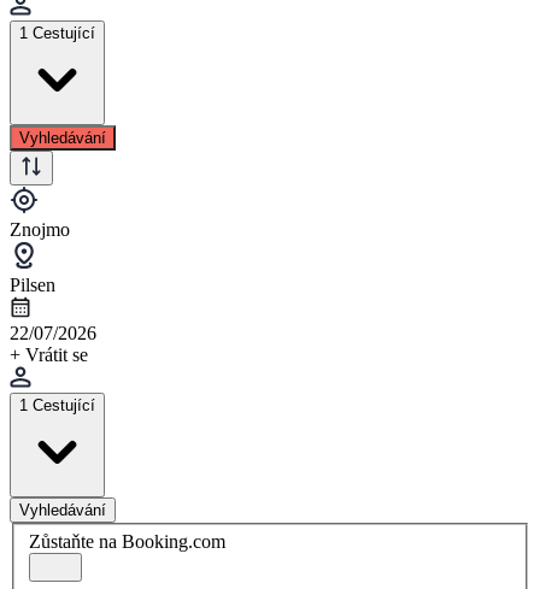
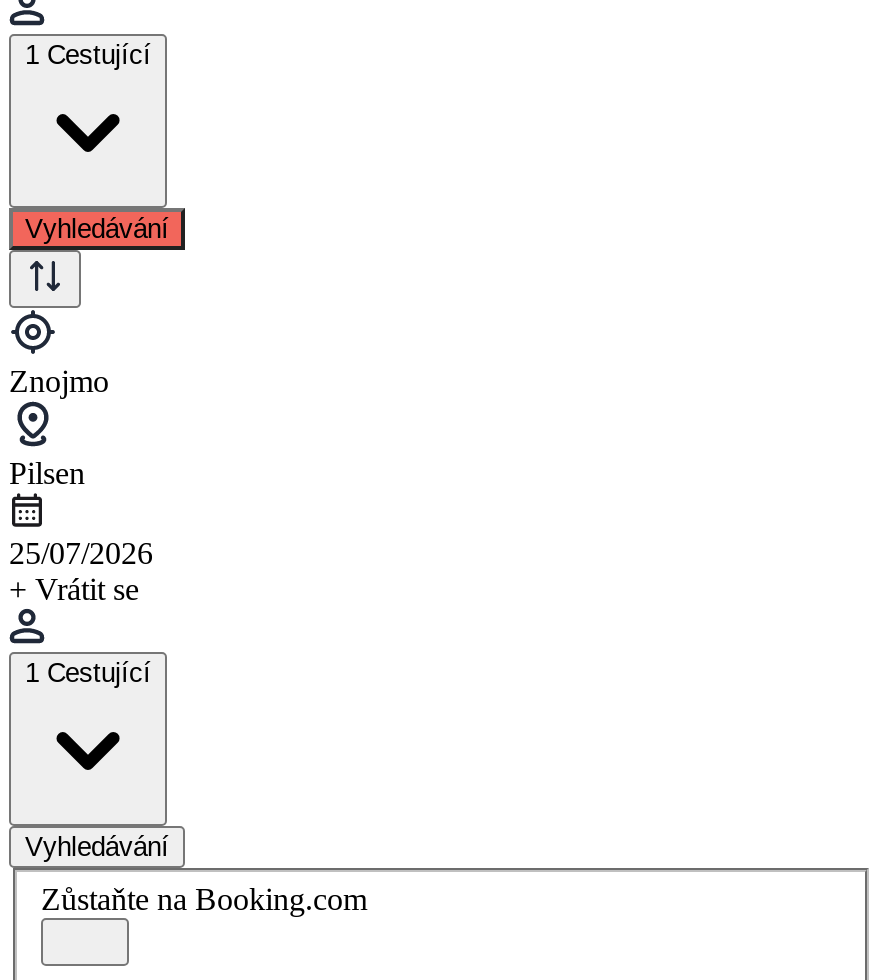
[10,323,96,343] 22/07/2026 -> [9,536,153,570] 25/07/2026

